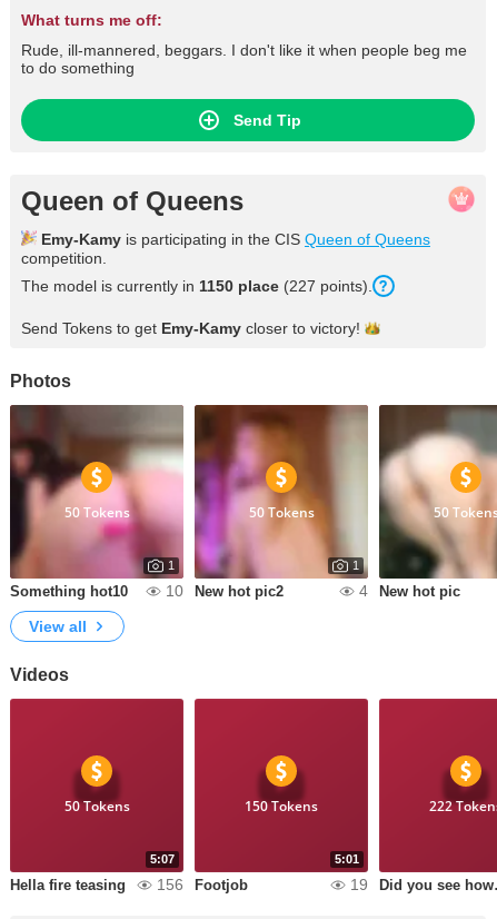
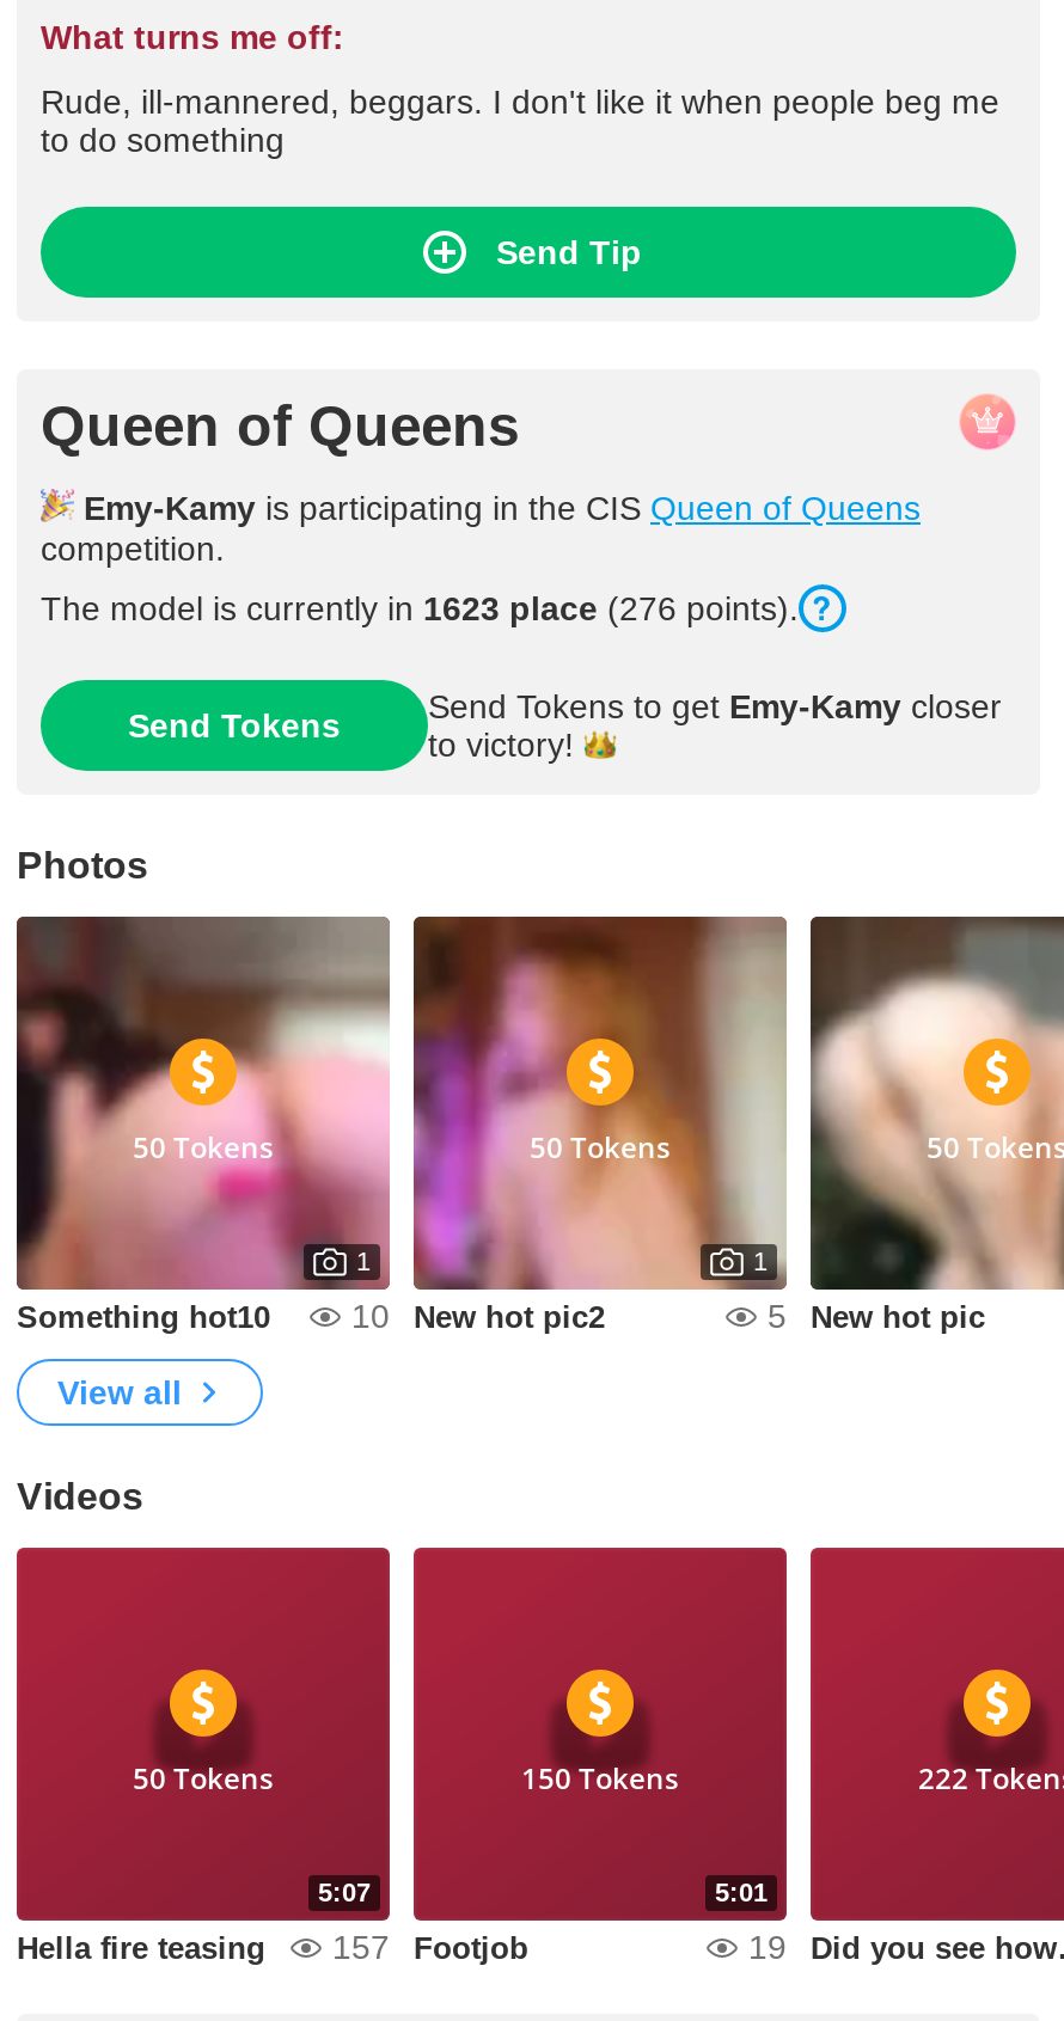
[21,277,372,295] The model is currently in 1150 place (227 points). -> [41,589,799,627] The model is currently in 1623 place (276 points).
[21,319,360,337] Send Tokens to get Emy-Kamy closer to victory! -> [128,687,1002,764] Send Tokens | Send Tokens to get Emy-Kamy closer | to victory!
[359,582,460,600] 4 New hot pic -> [768,1297,985,1335] 5 New hot pic
[10,876,248,893] Hella fire teasing 156 Footjob -> [17,1928,528,1966] Hella fire teasing 157 Footjob

